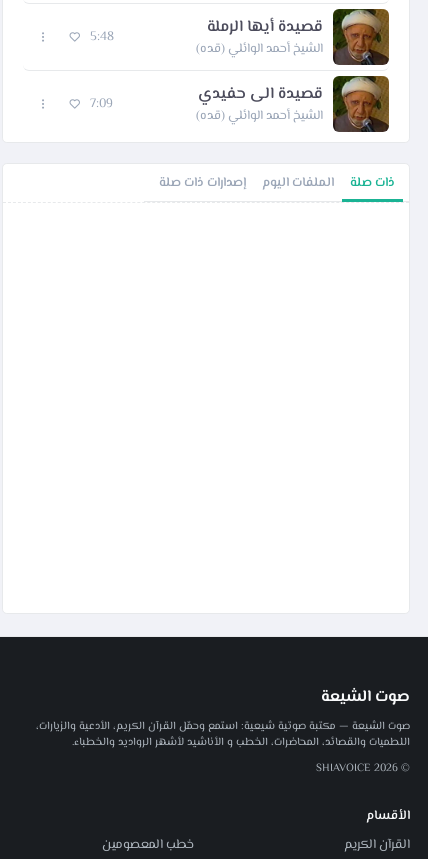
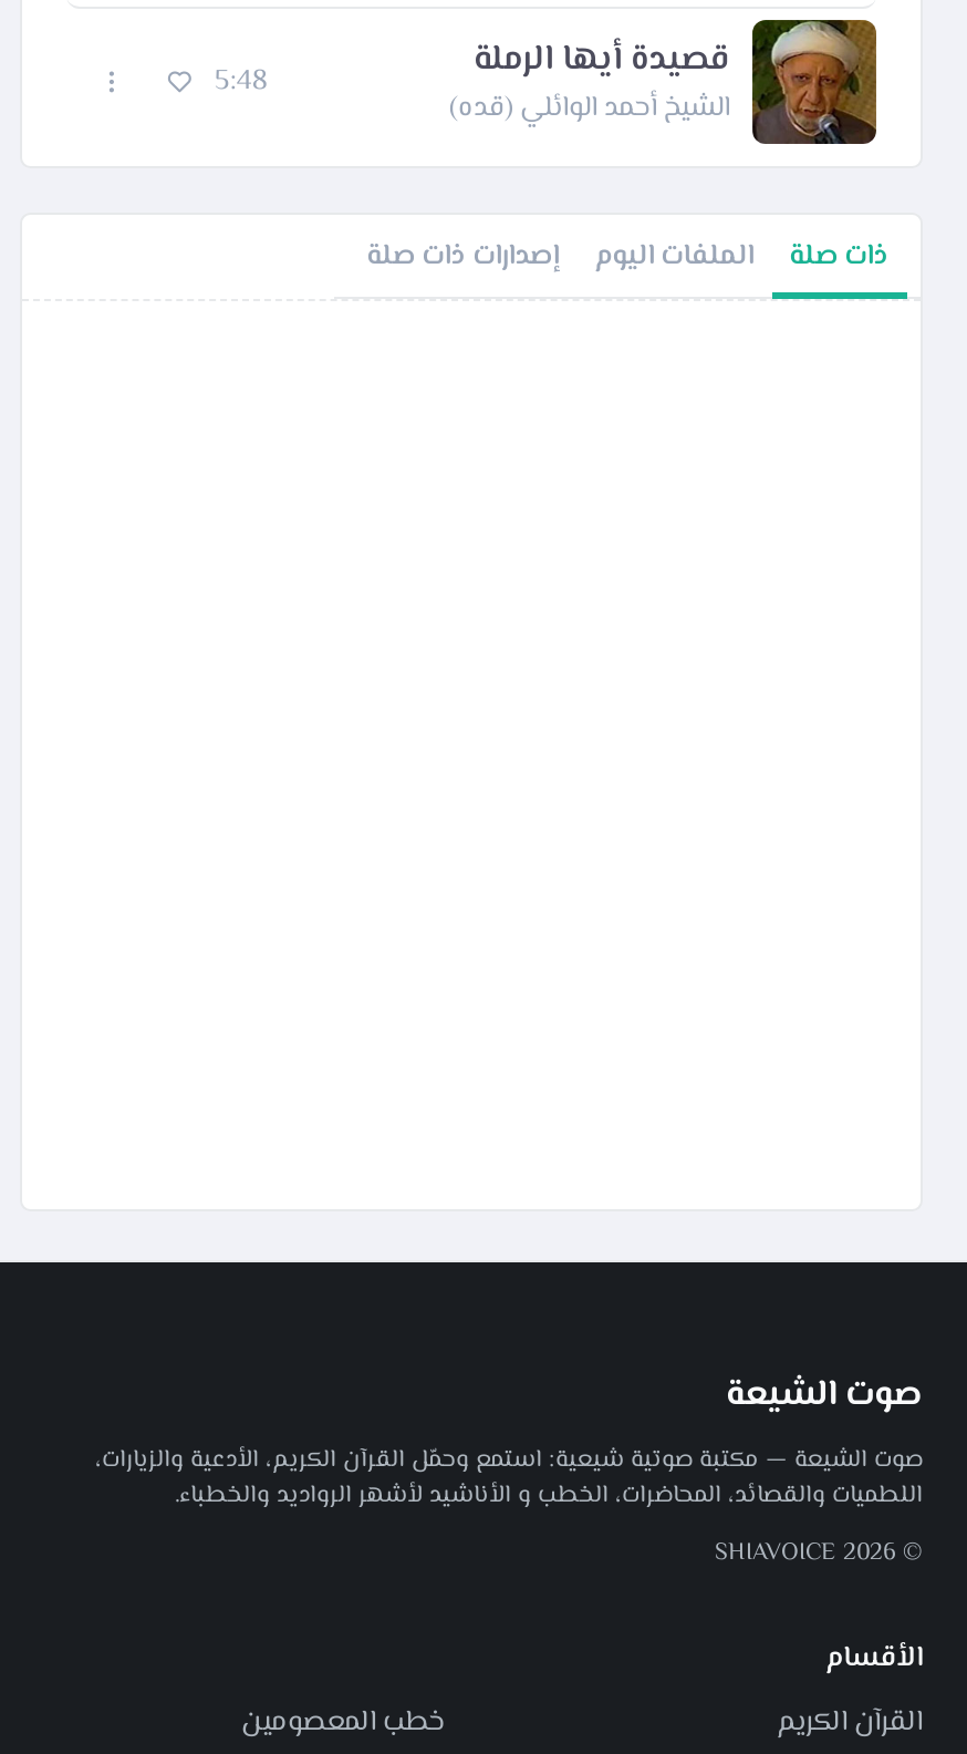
[196,81,323,125] قصيدة الى حفيدي | الشيخ أحمد الوائلي (قده) -> none
[90,93,113,113] 7:09 -> none

